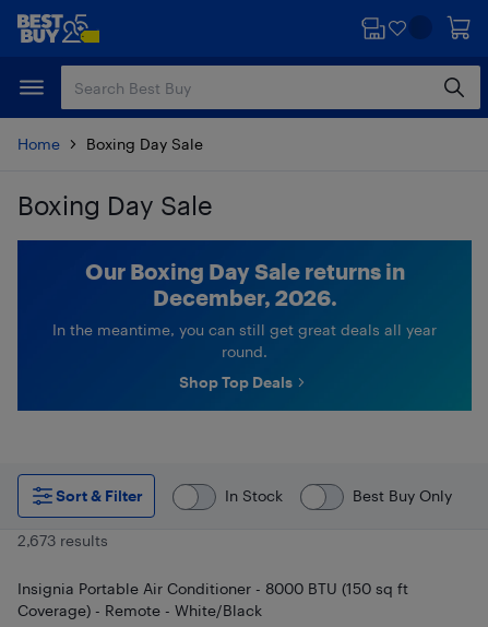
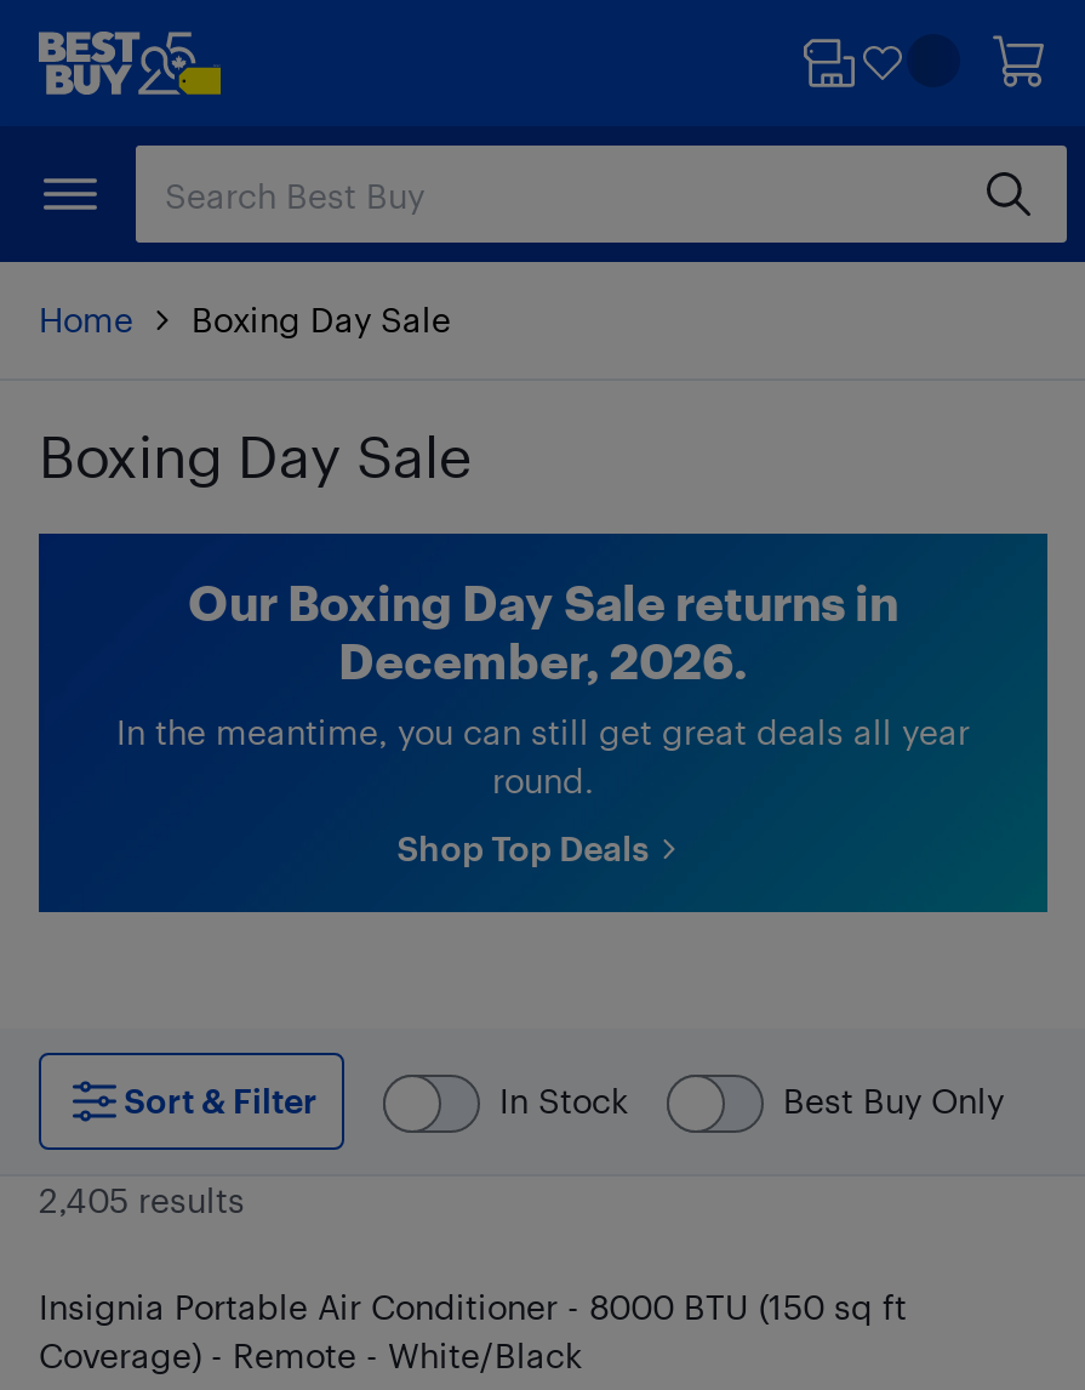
[17,531,108,549] 2,673 results -> [39,1179,245,1220] 2,405 results

